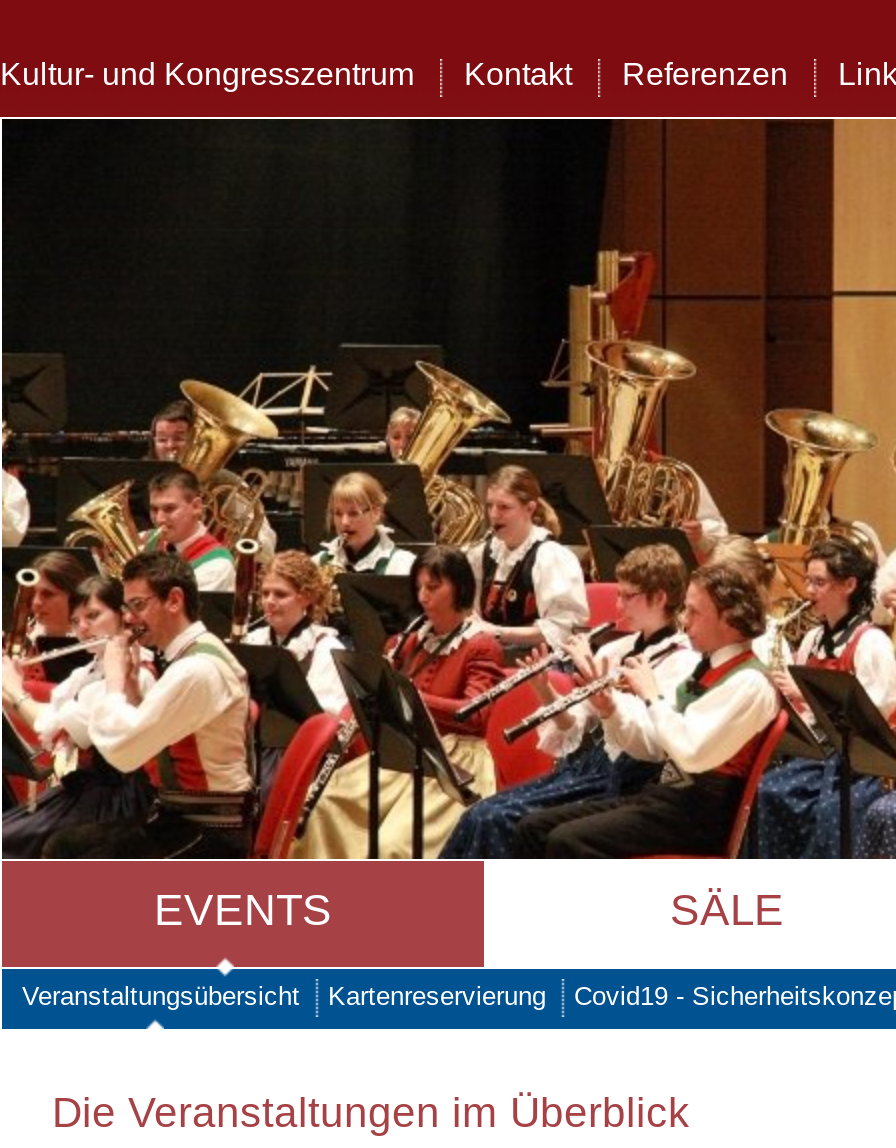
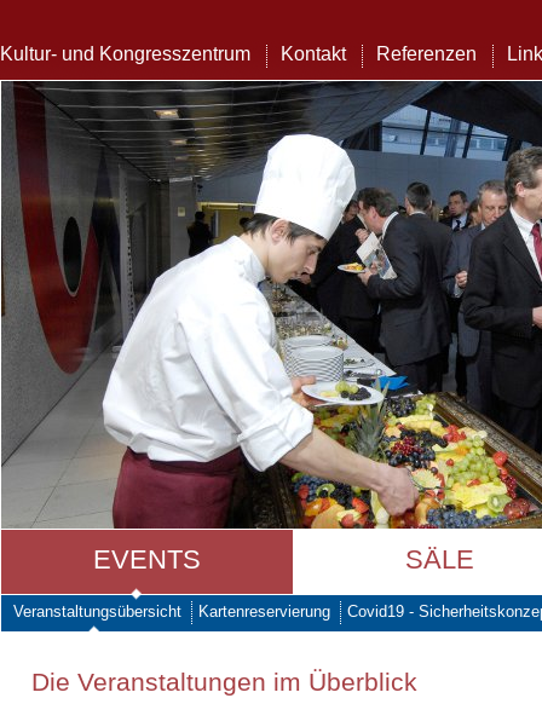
[6,117,890,861] [image] -> [4,80,538,530] [image]

